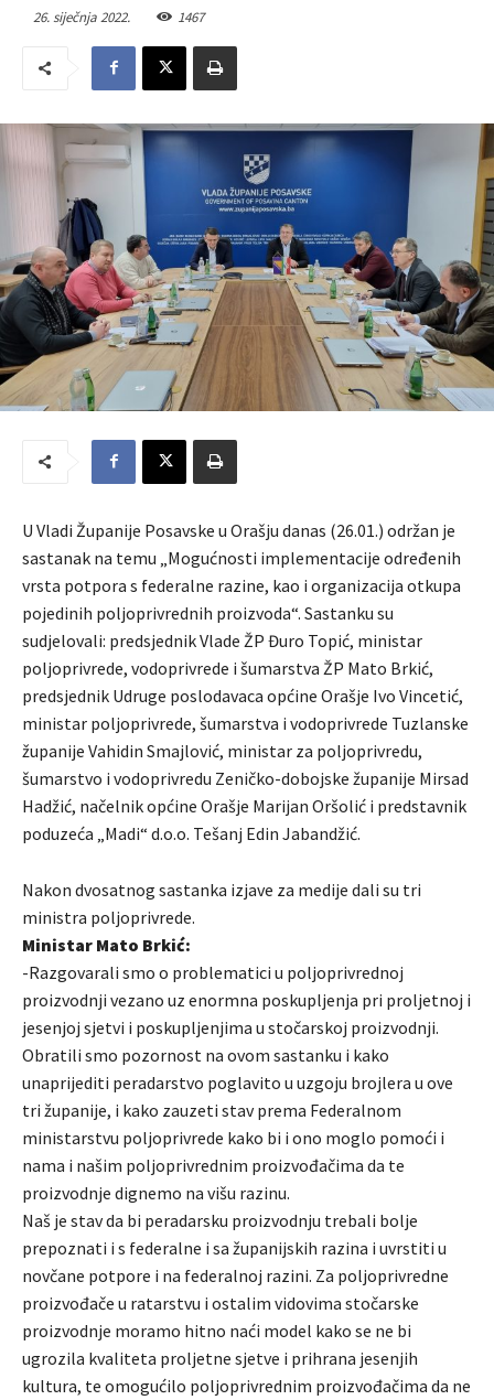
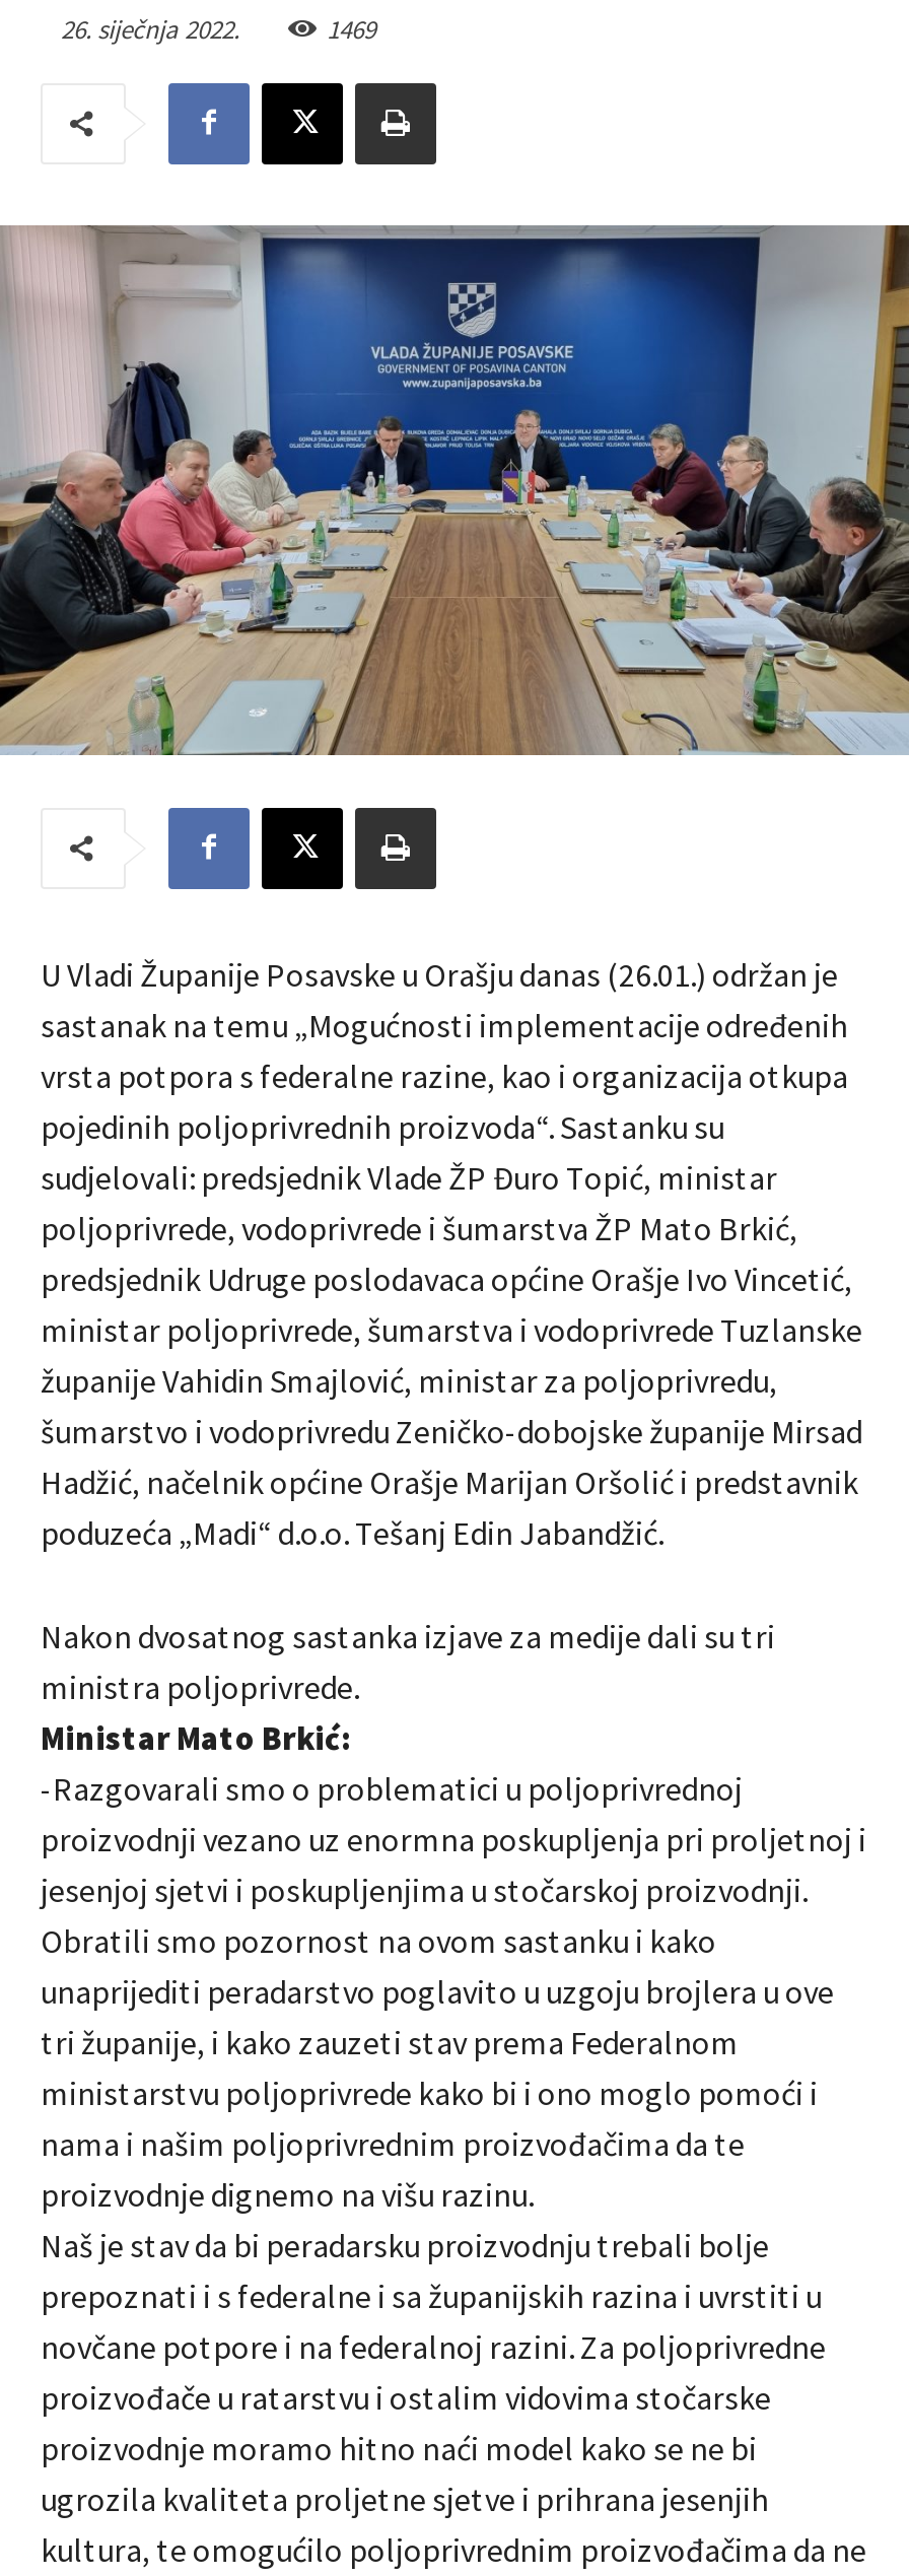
[178,7,204,26] 1467 -> [327,12,375,46] 1469

